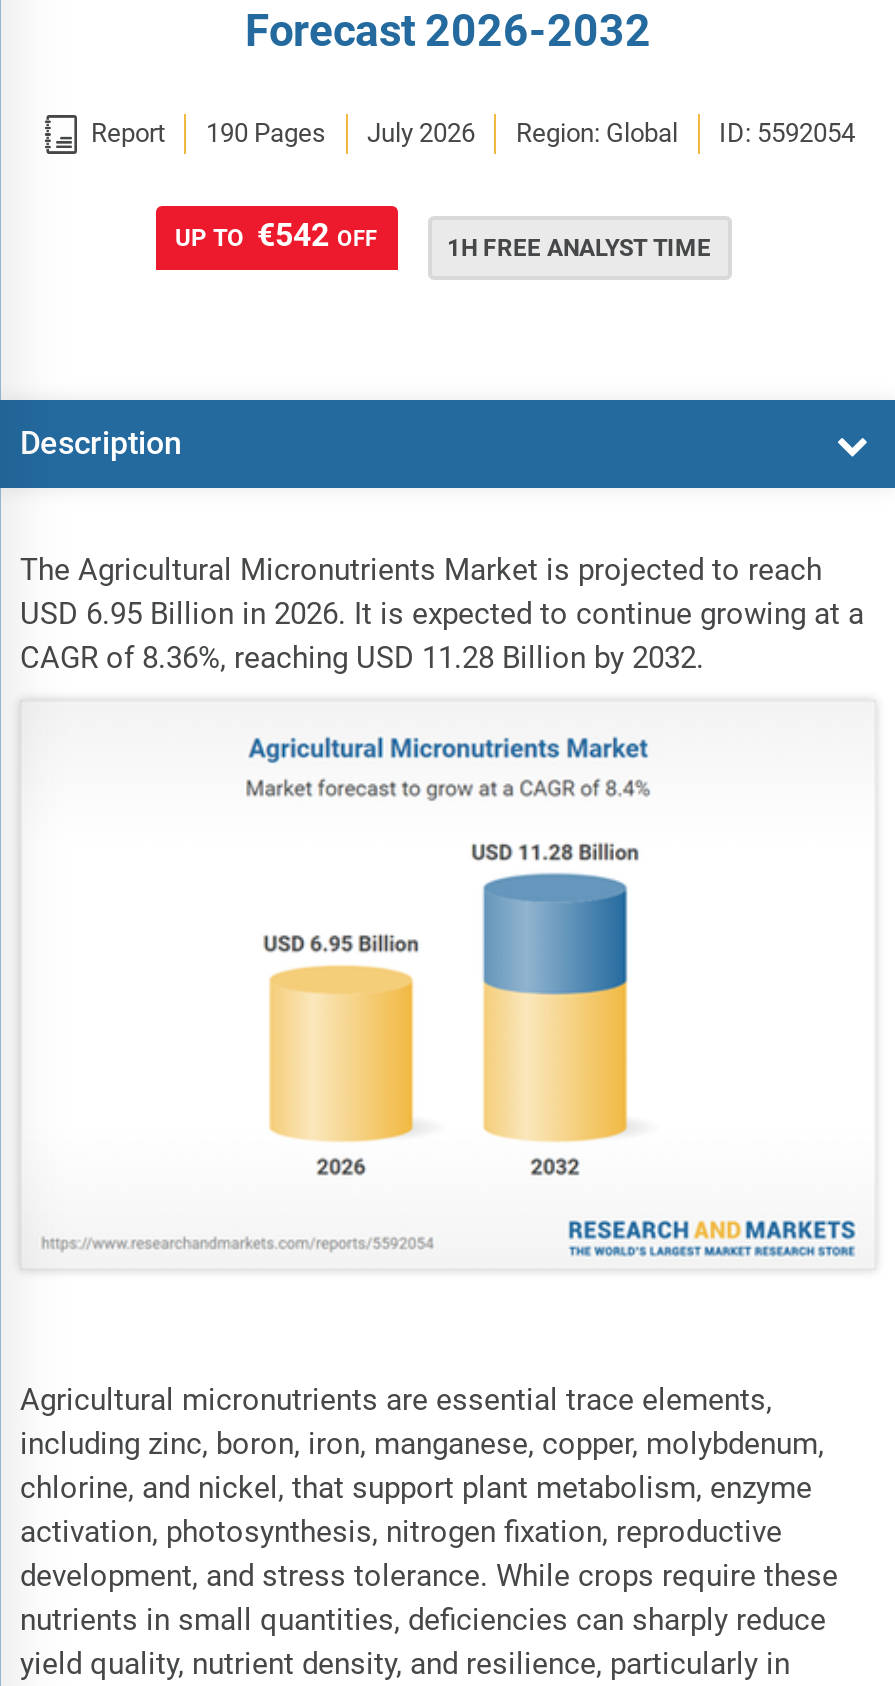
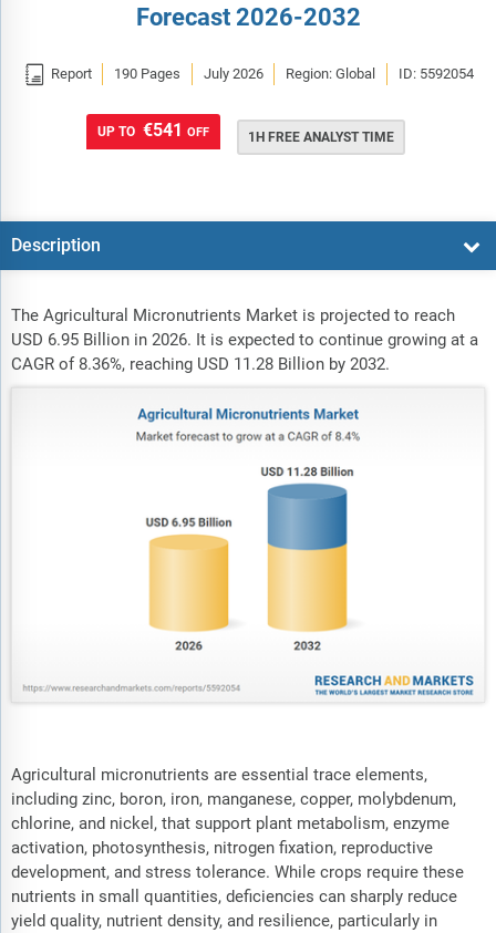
[175,215,377,253] UP TO €542 OFF -> [97,119,209,140] UP TO €541 OFF

